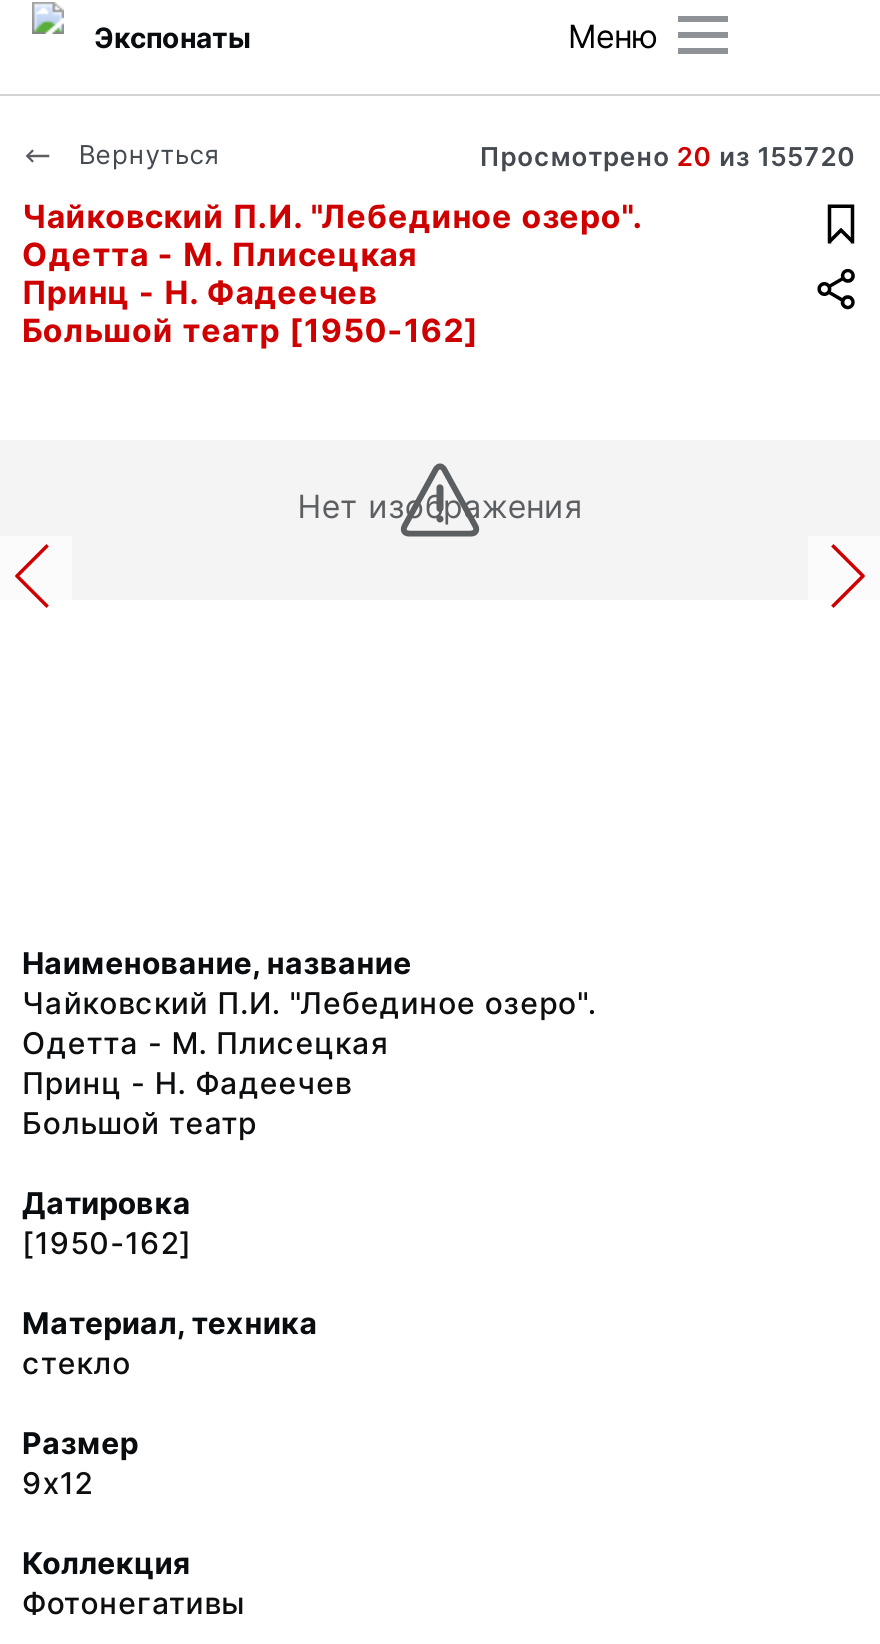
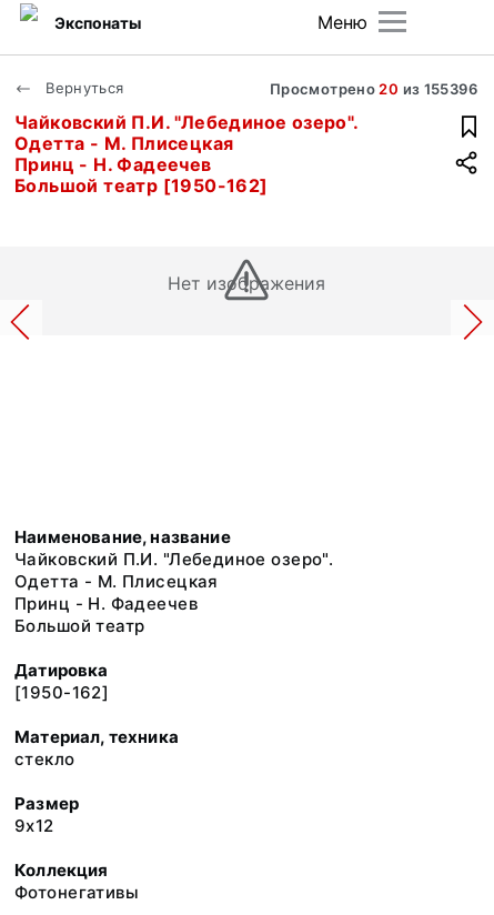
[480,140,856,172] Просмотрено 20 из 155720 -> [270,80,477,98] Просмотрено 20 из 155396

